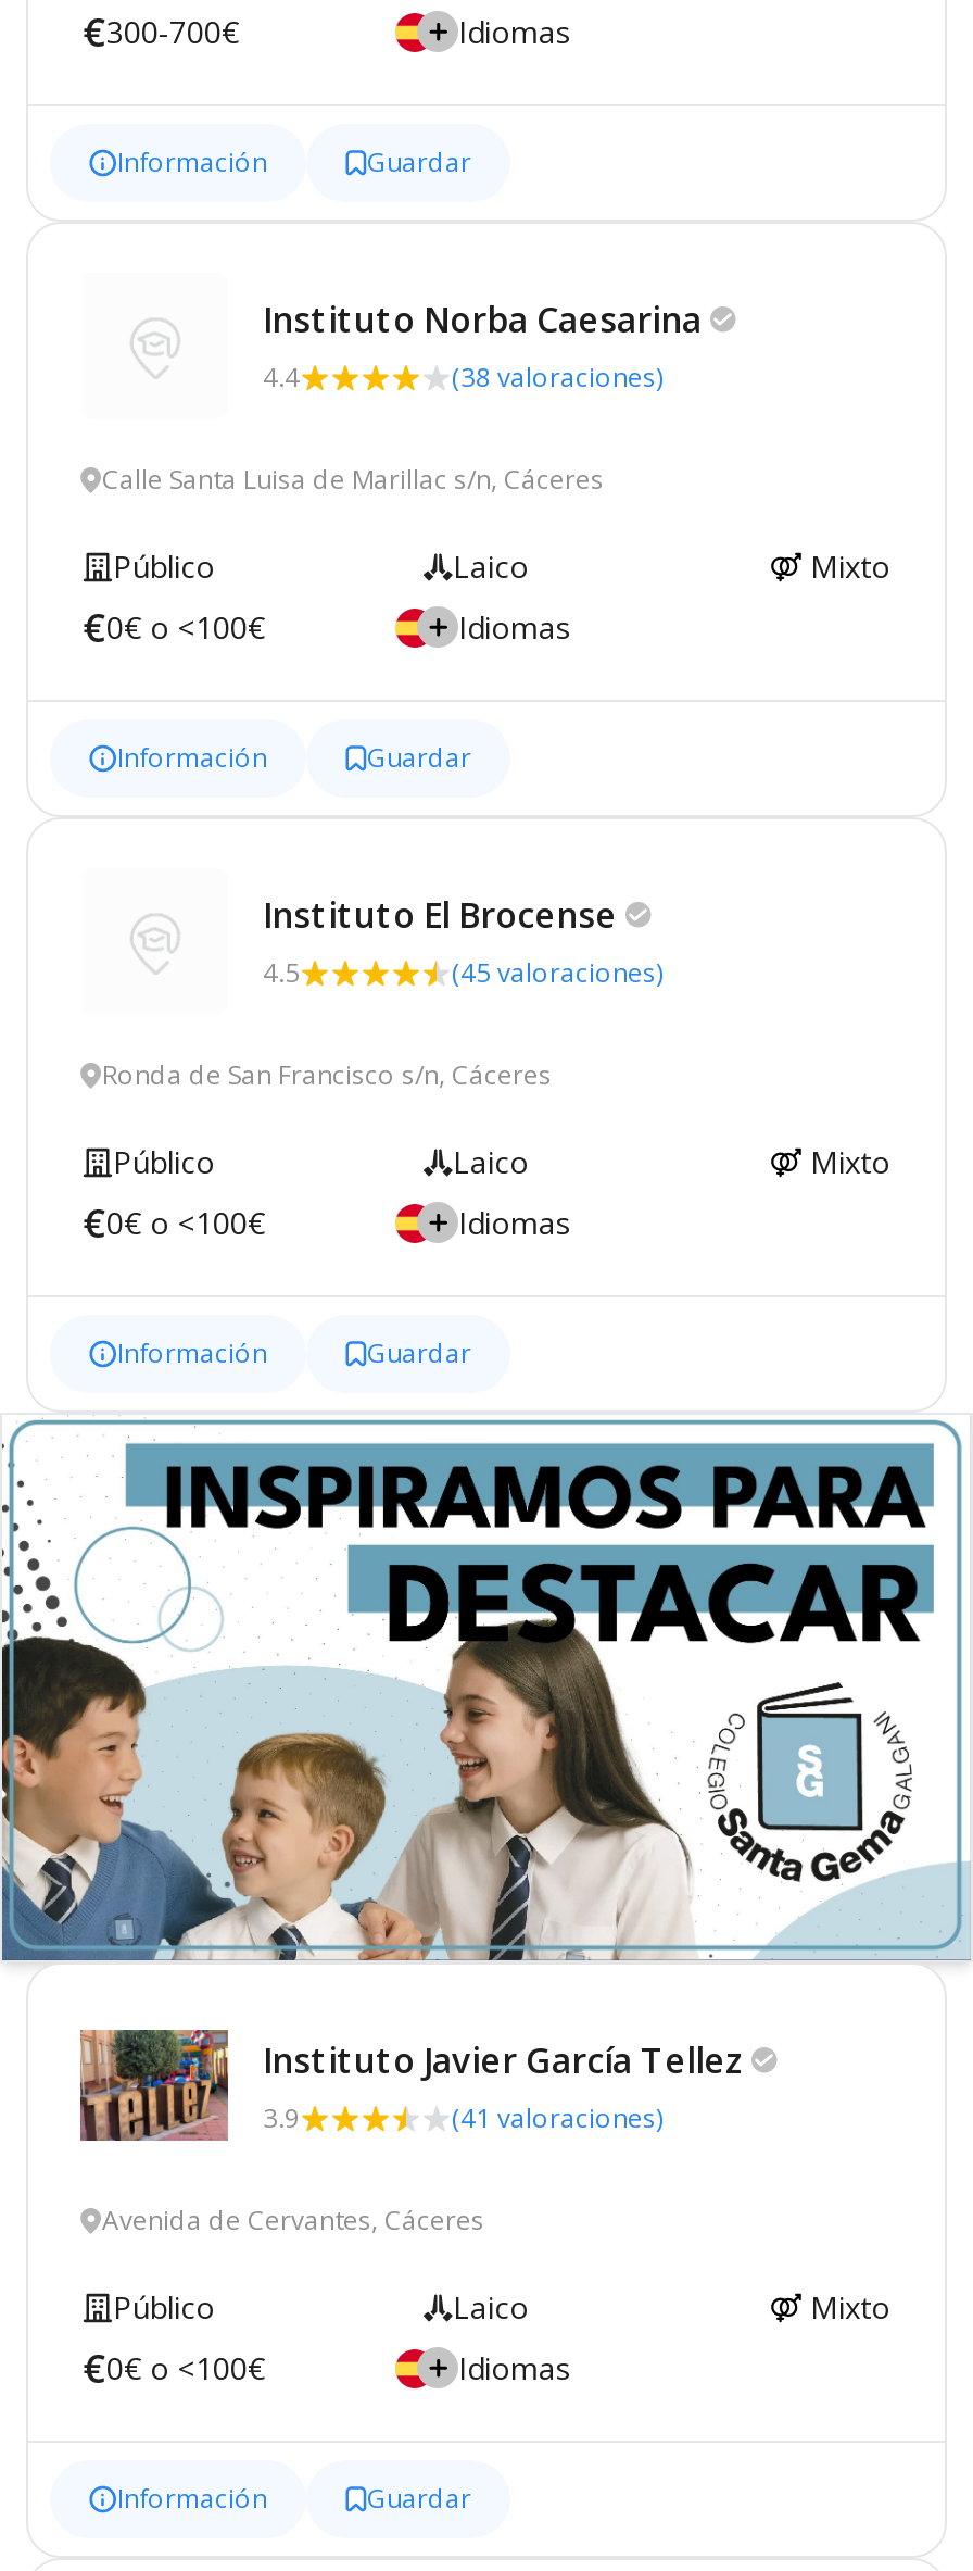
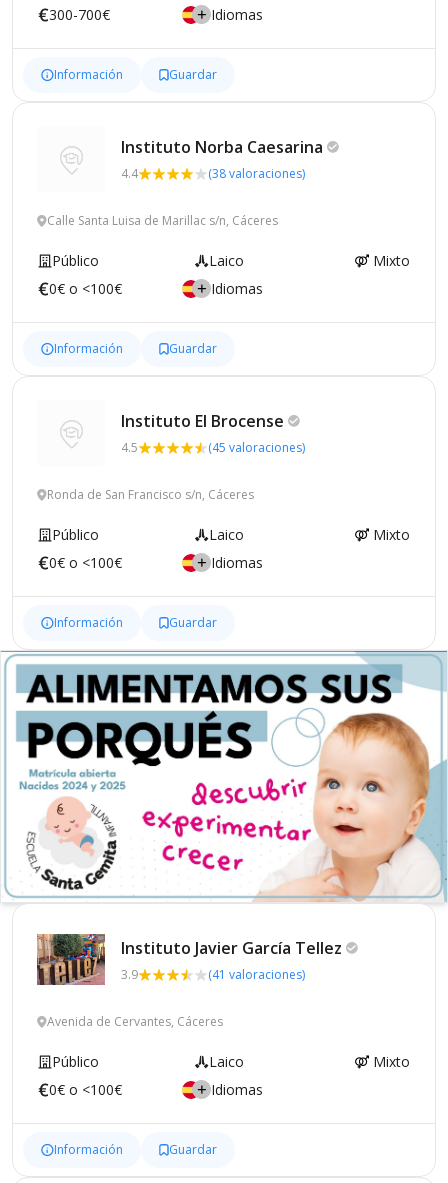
[7,1415,966,1962] [image] -> [3,650,445,902] [image]

